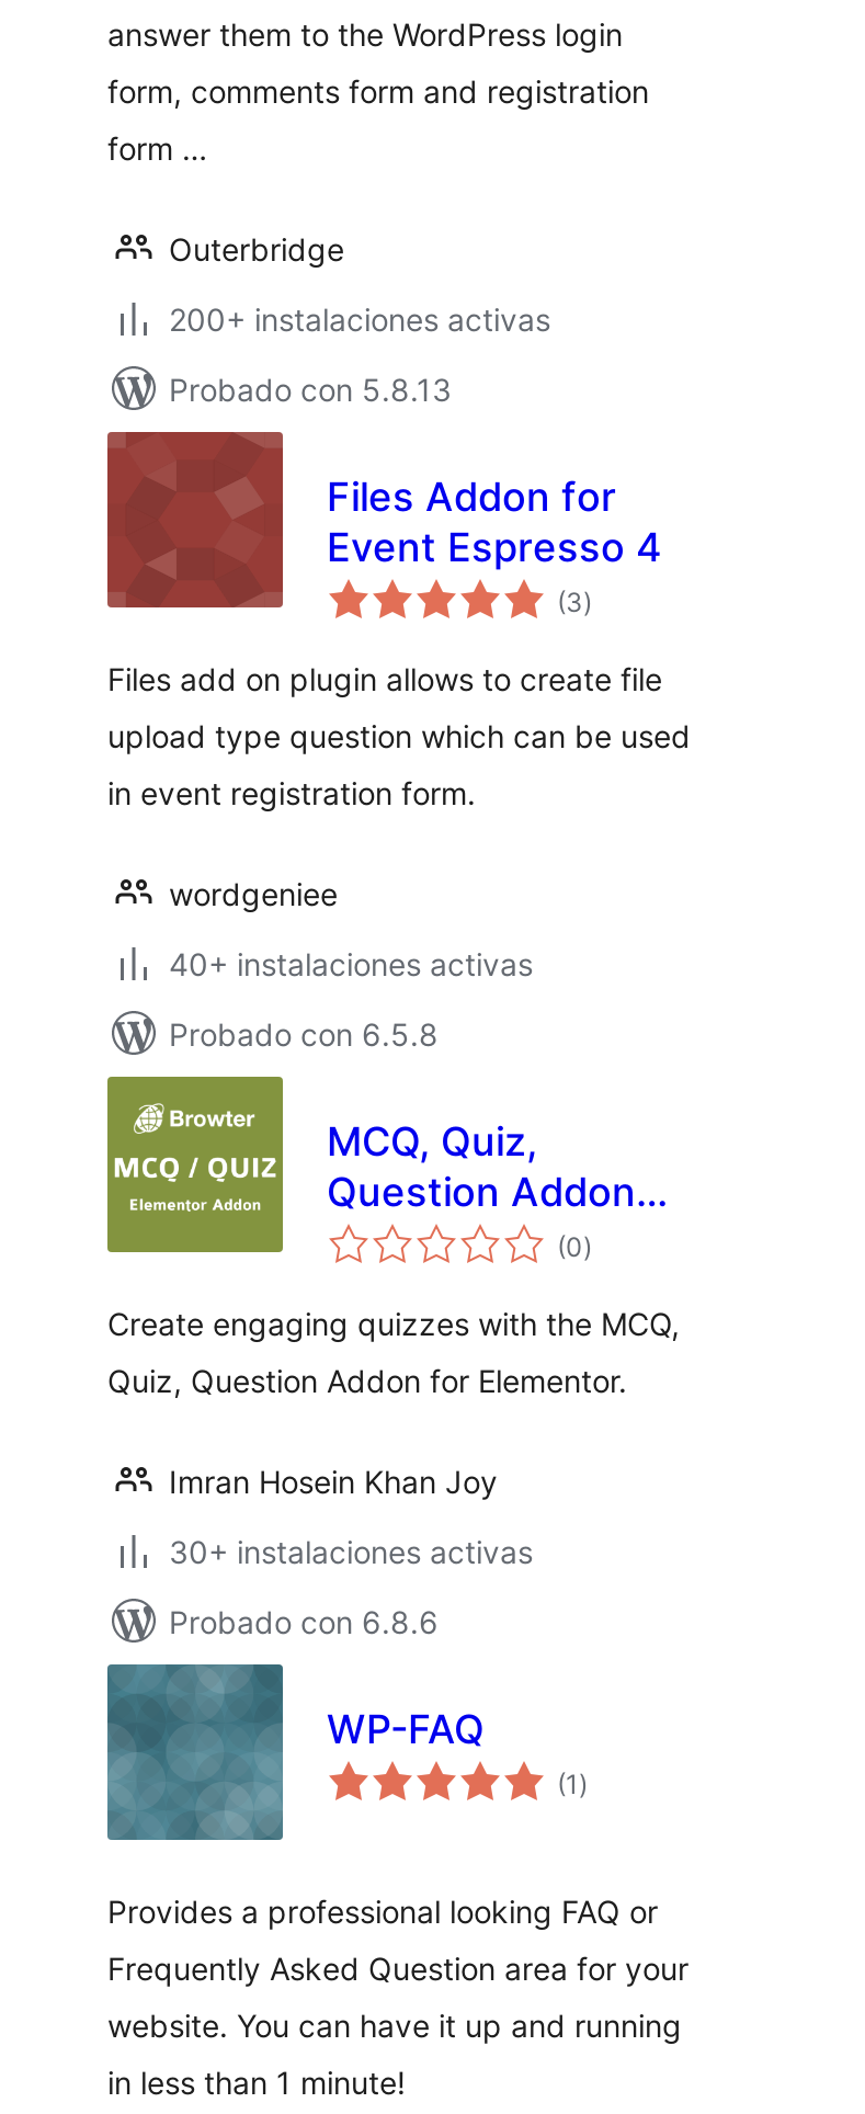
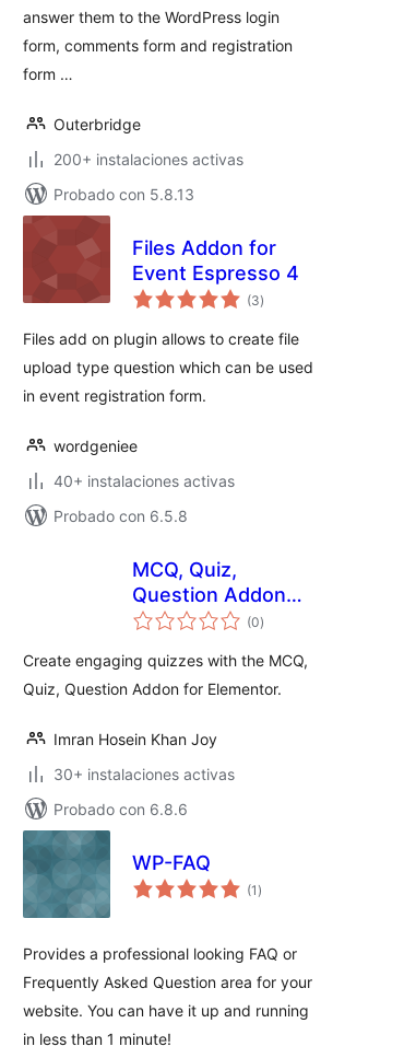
[105,1075,285,1254] [image] -> none

